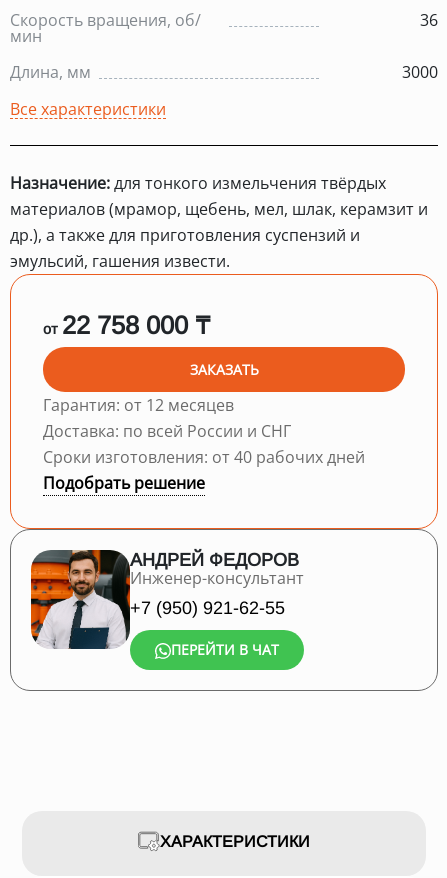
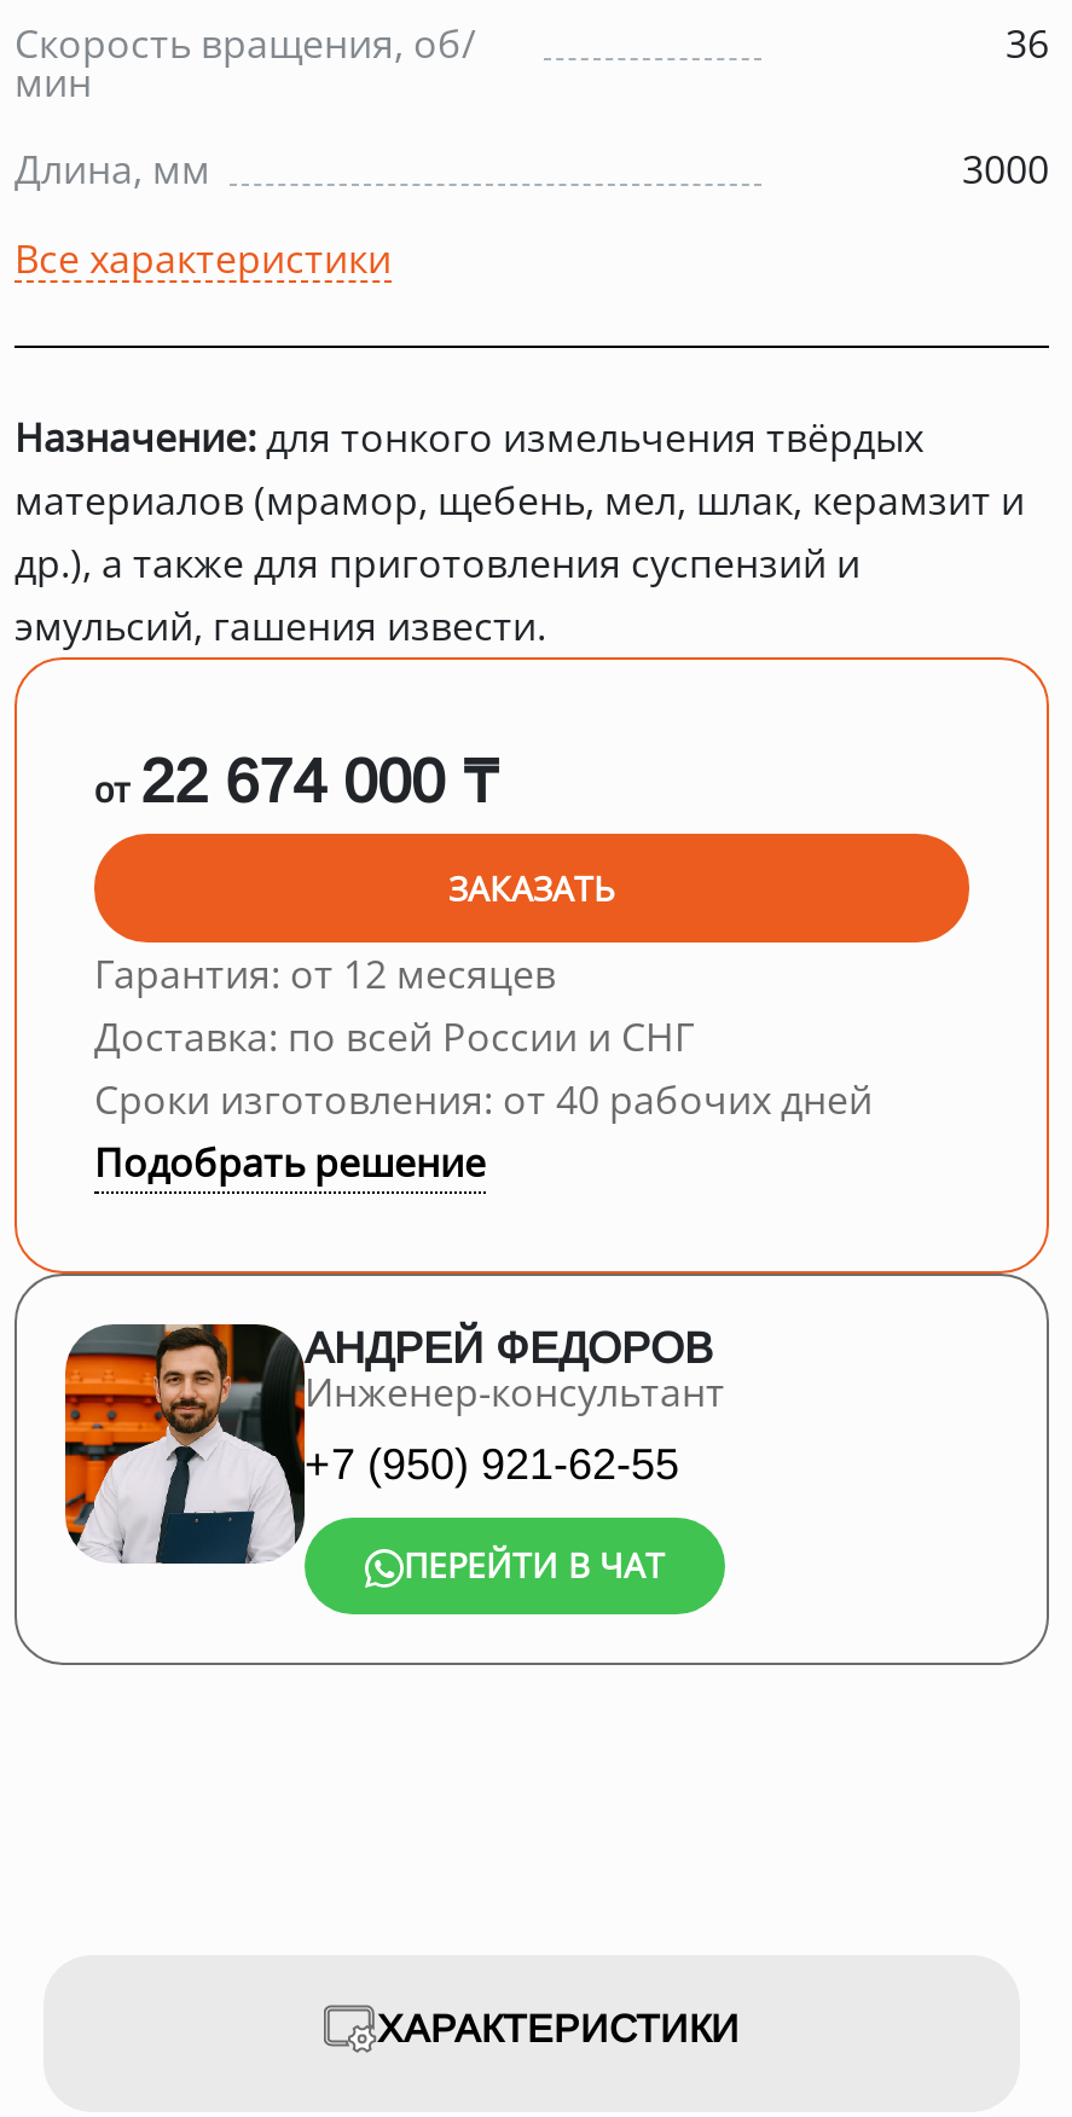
[43,311,211,339] от 22 758 000 ₸ -> [94,747,500,814] от 22 674 000 ₸

